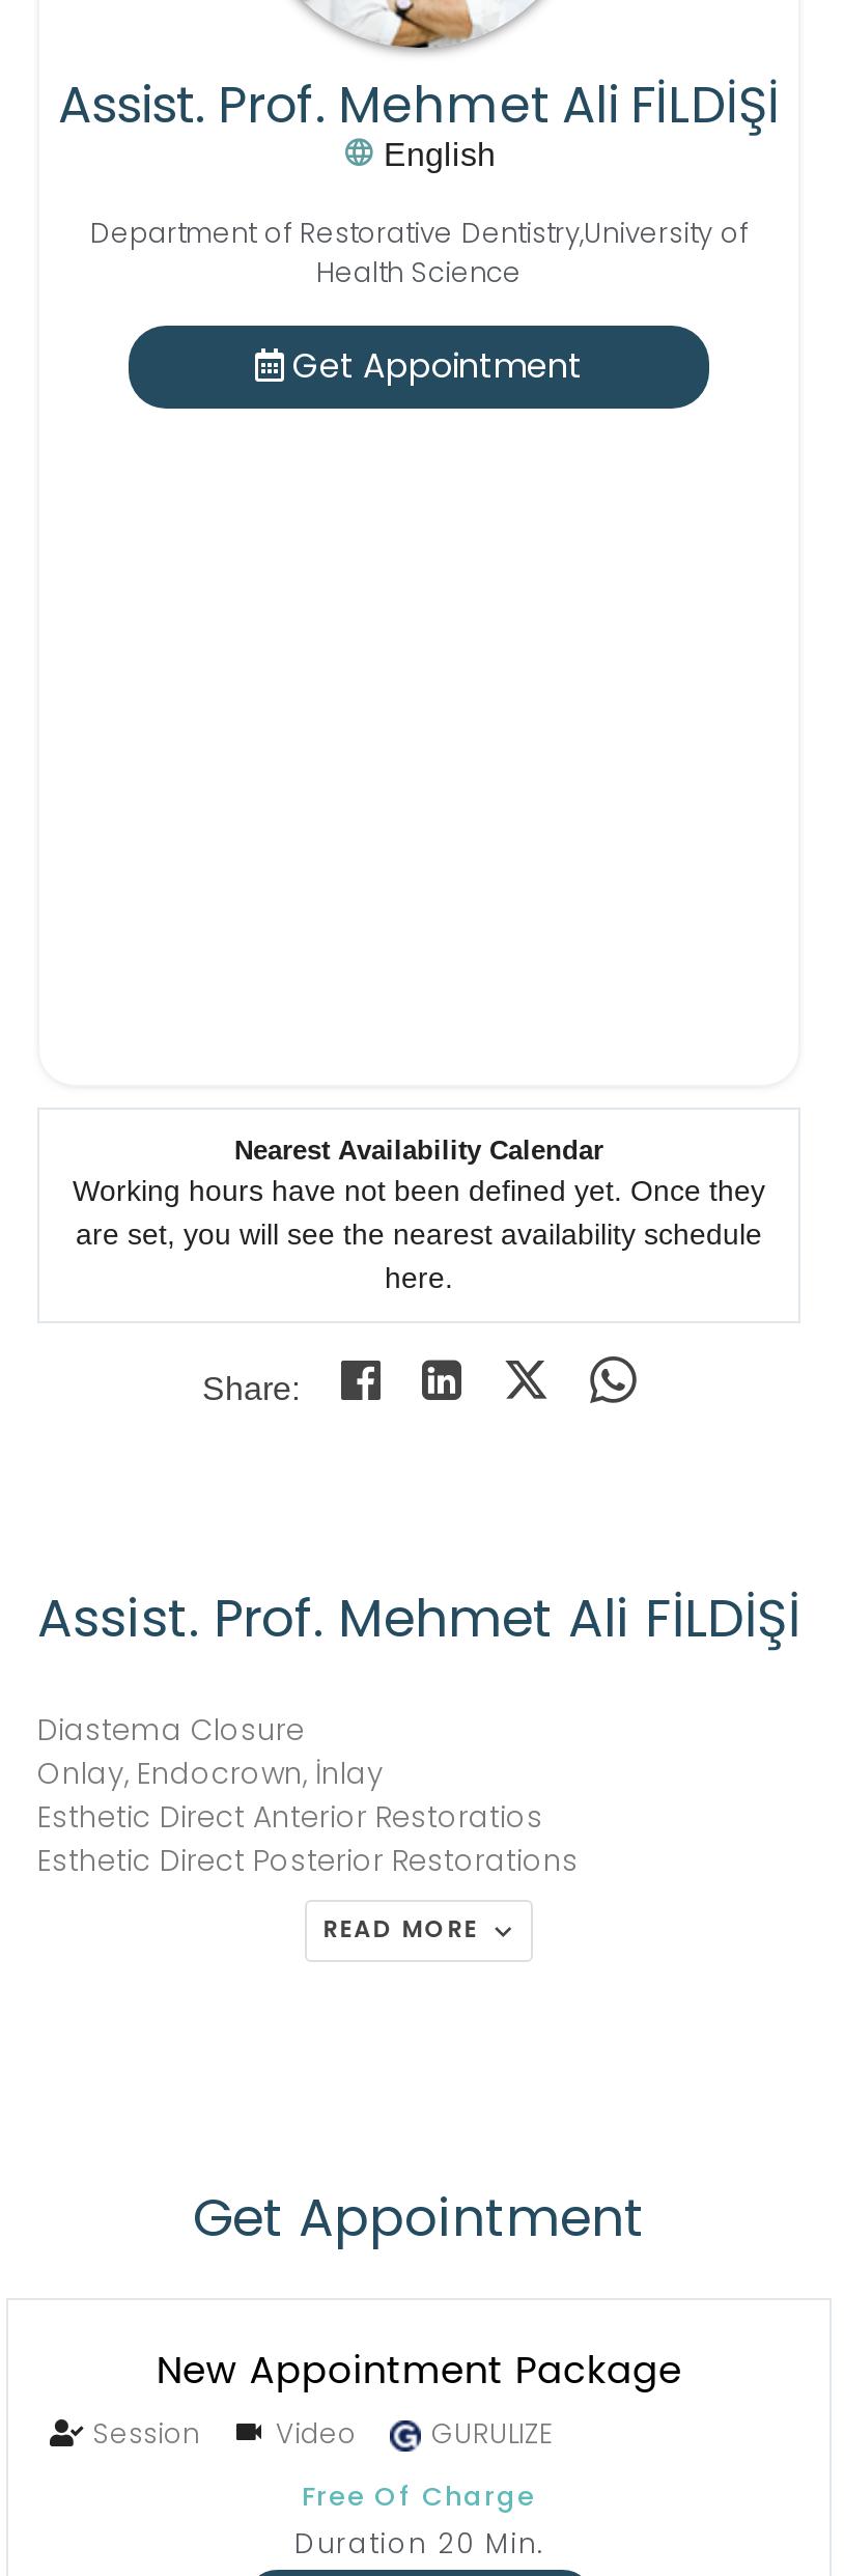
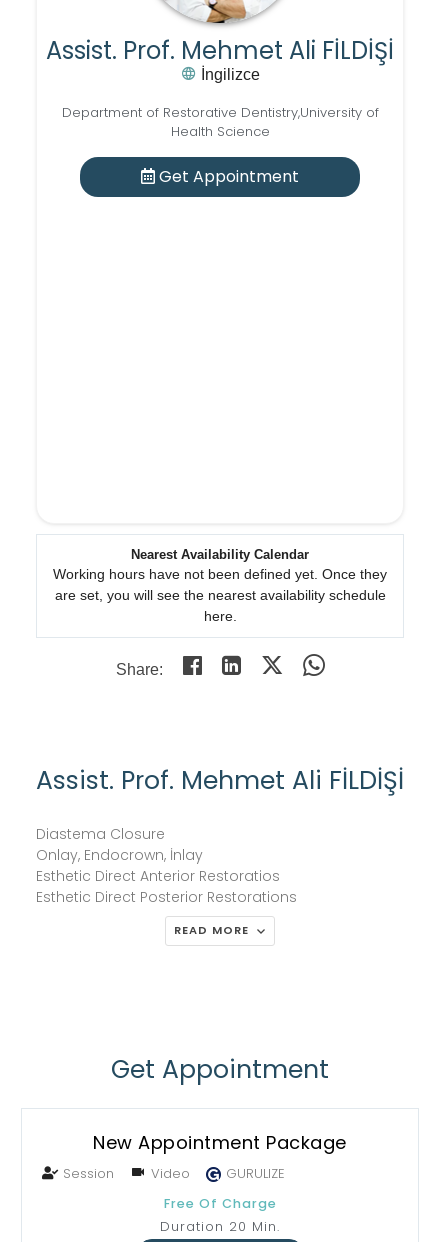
[384,137,496,172] English -> [200,66,259,83] İngilizce

